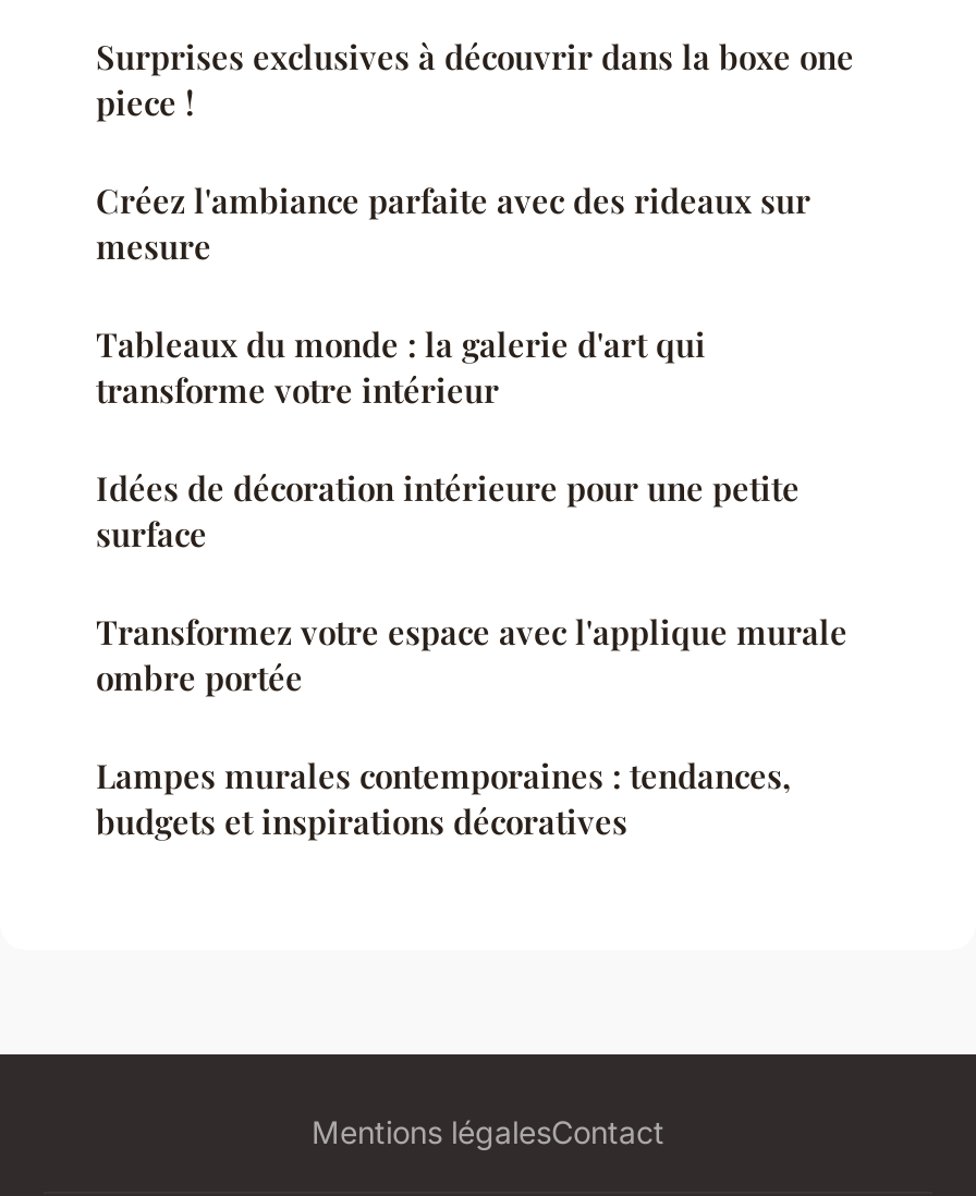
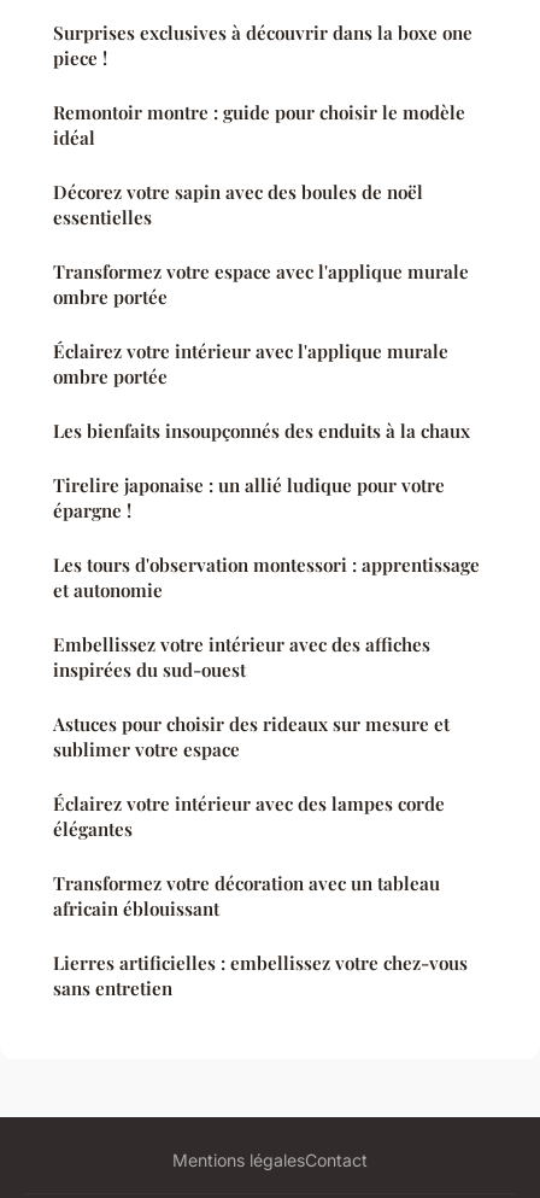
[96,179,810,556] Créez l'ambiance parfaite avec des rideaux sur | mesure | Tableaux du monde : la galerie d'art qui | transforme votre intérieur | Idées de décoration intérieure pour une petite | surface -> [53,100,465,229] Remontoir montre : guide pour choisir le modèle | idéal | Décorez votre sapin avec des boules de noël | essentielles
moved [96,610,847,699] -> [53,259,469,308]: Transformez votre espace avec l'applique murale | ombre portée
[96,754,791,843] Lampes murales contemporaines : tendances, | budgets et inspirations décoratives -> [53,338,480,1000] Éclairez votre intérieur avec l'applique murale | ombre portée | Les bienfaits insoupçonnés des enduits à la chaux | Tirelire japonaise : un allié ludique pour votre | épargne ! | Les tours d'observation montessori : apprentissage | et autonomie | Embellissez votre intérieur avec des affiches | inspirées du sud-ouest | Astuces pour choisir des rideaux sur mesure et | sublimer votre espace | Éclairez votre intérieur avec des lampes corde | élégantes | Transformez votre décoration avec un tableau | africain éblouissant | Lierres artificielles : embellissez votre chez-vous | sans entretien

